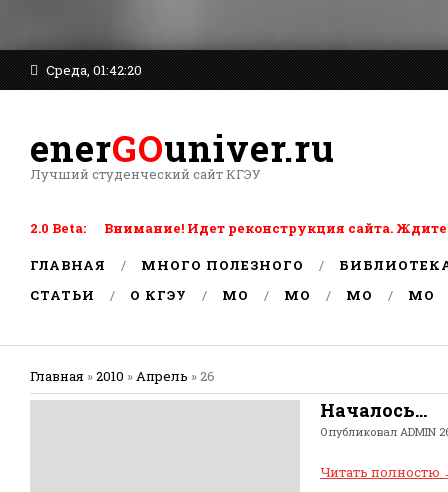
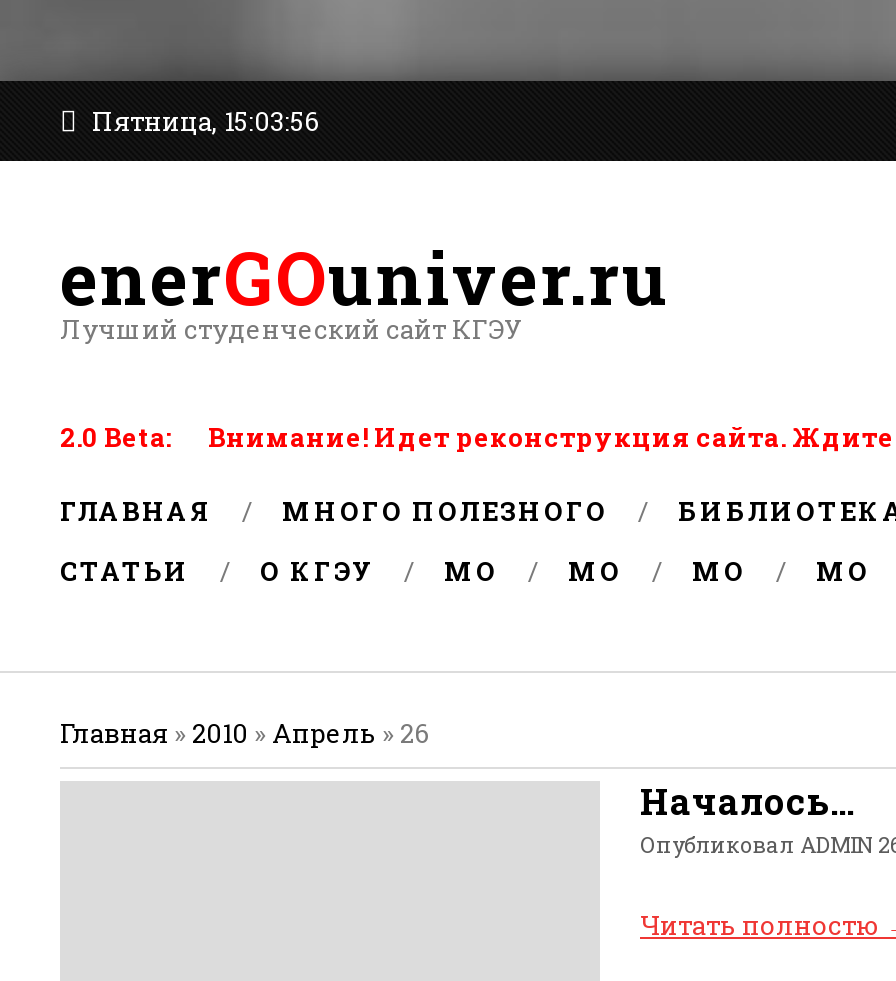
[43,61,142,79] Среда, 01:42:20 -> [86,103,320,139] Пятница, 15:03:56

